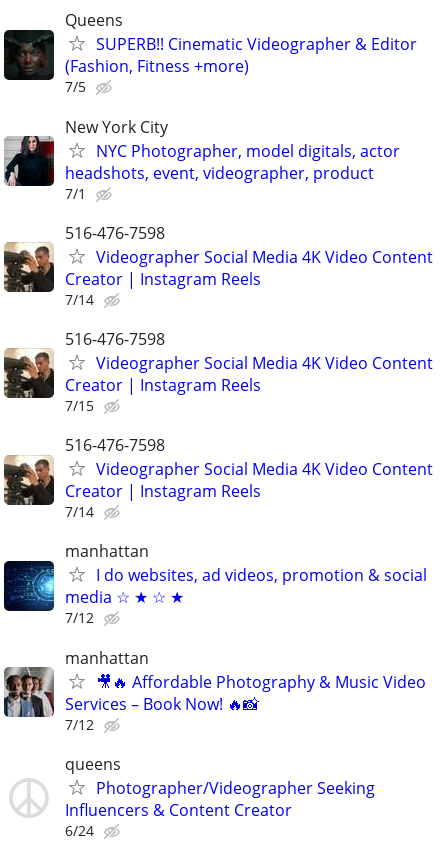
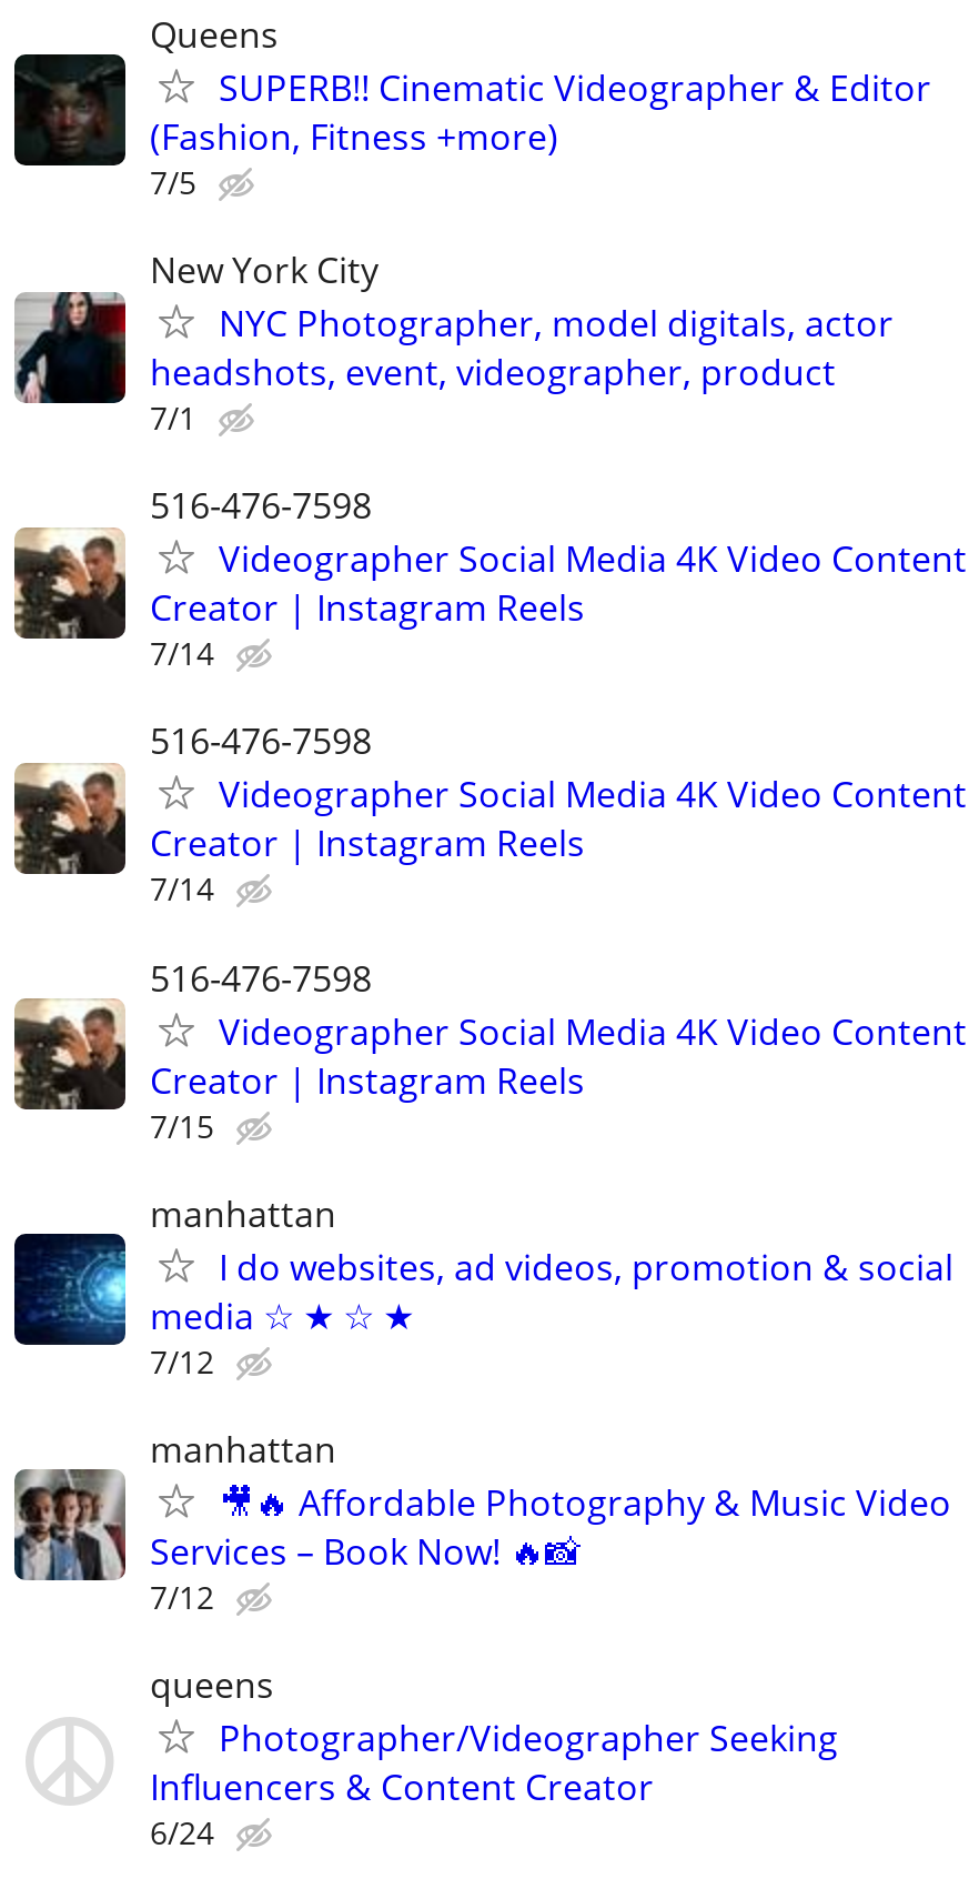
[65,396,94,415] 7/15 -> [150,868,214,910] 7/14
[65,502,94,521] 7/14 -> [150,1104,214,1146] 7/15

